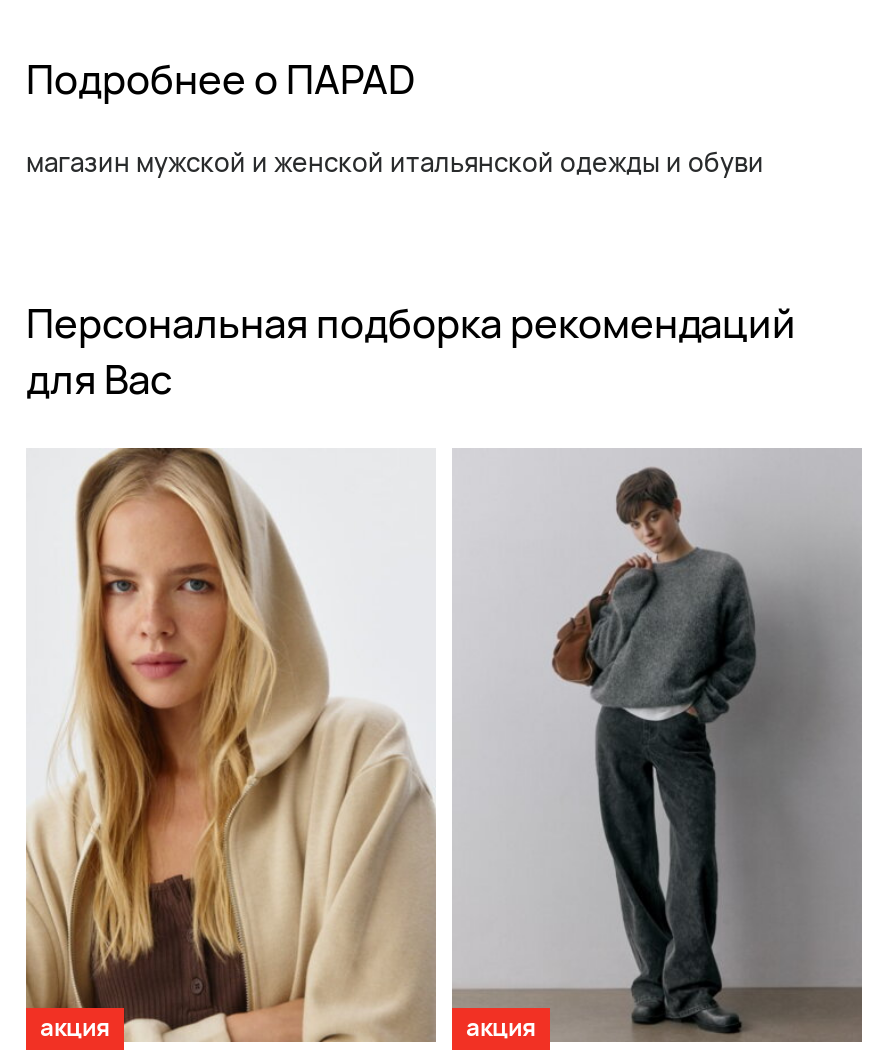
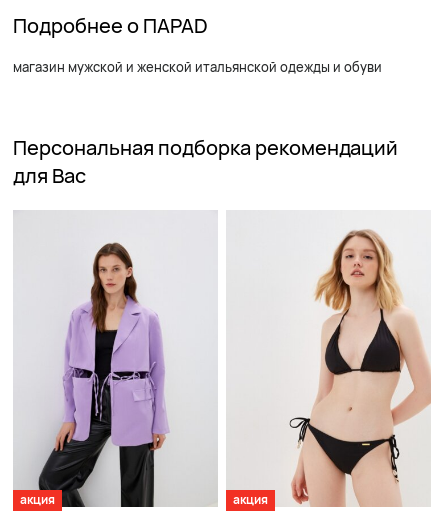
[26,446,436,1044] [image] -> [14,210,217,508] [image]
[452,448,862,1042] [image] -> [227,211,431,507] [image]

